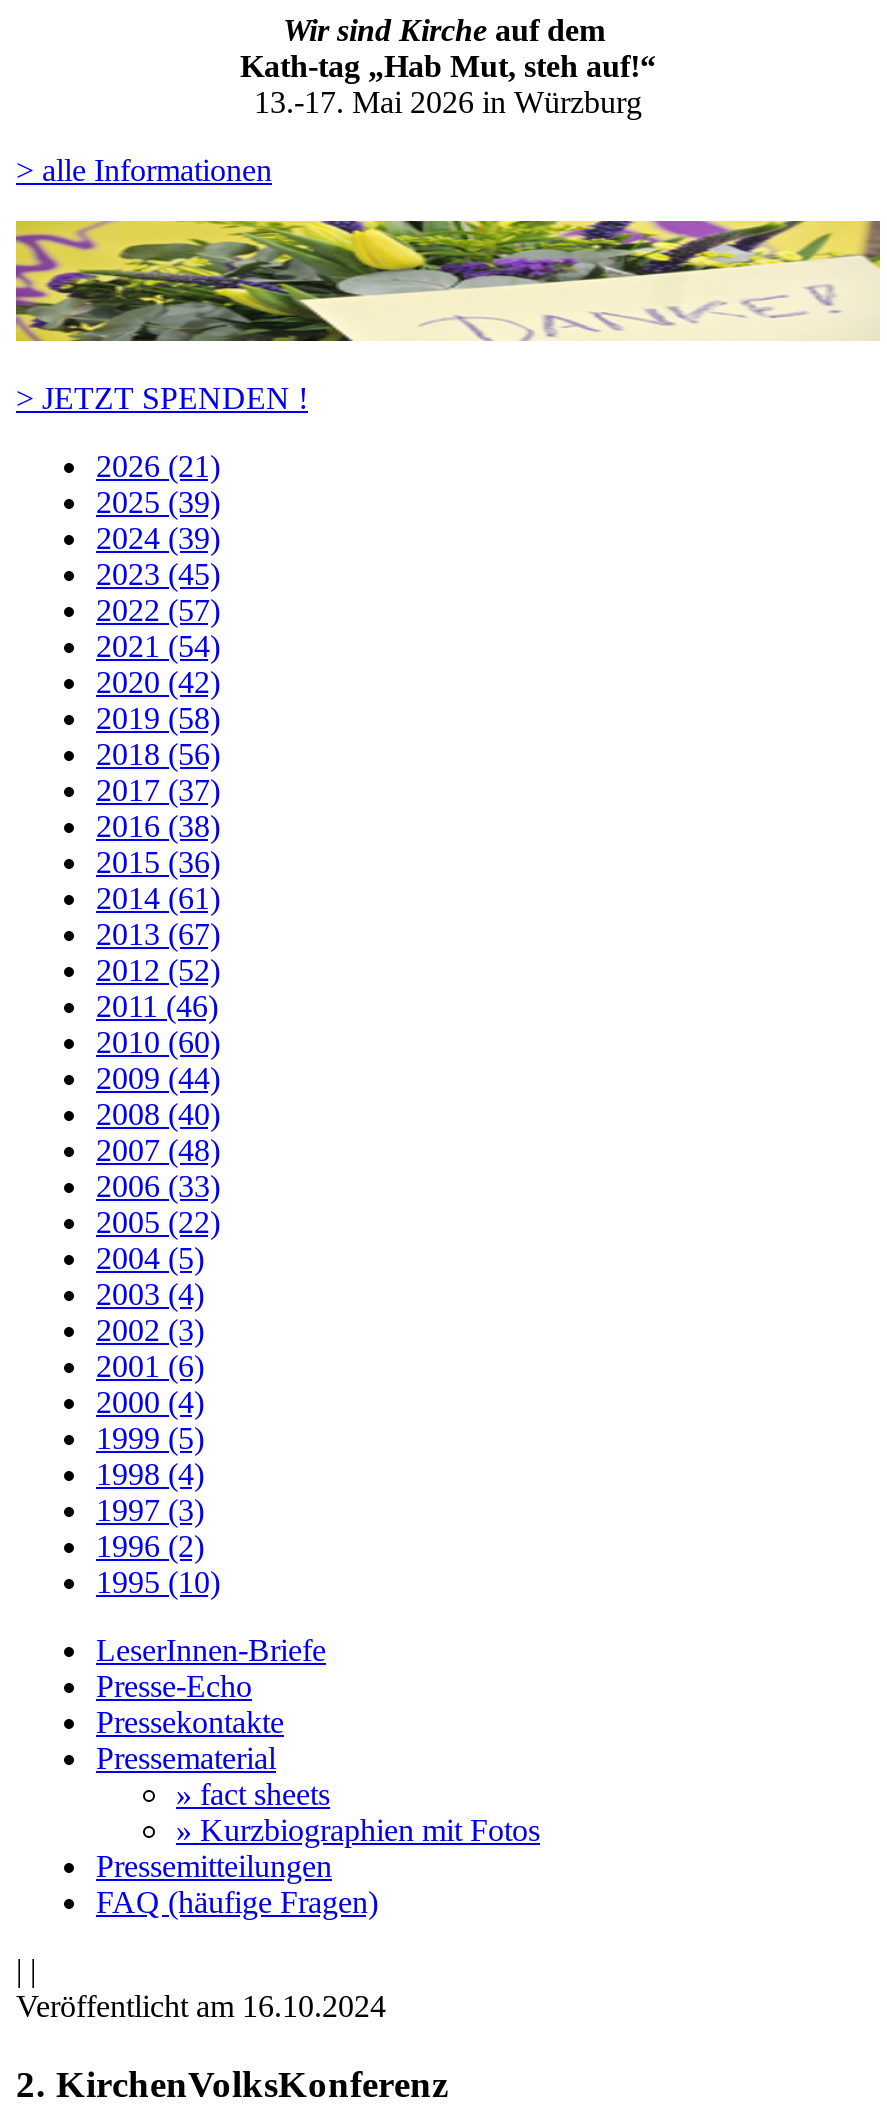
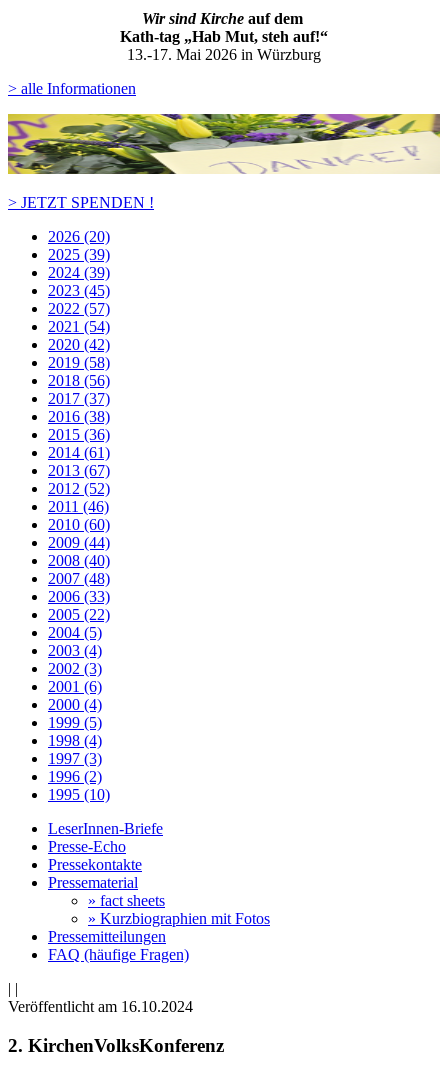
[96,449,220,483] 2026 (21) -> [48,228,110,245] 2026 (20)

